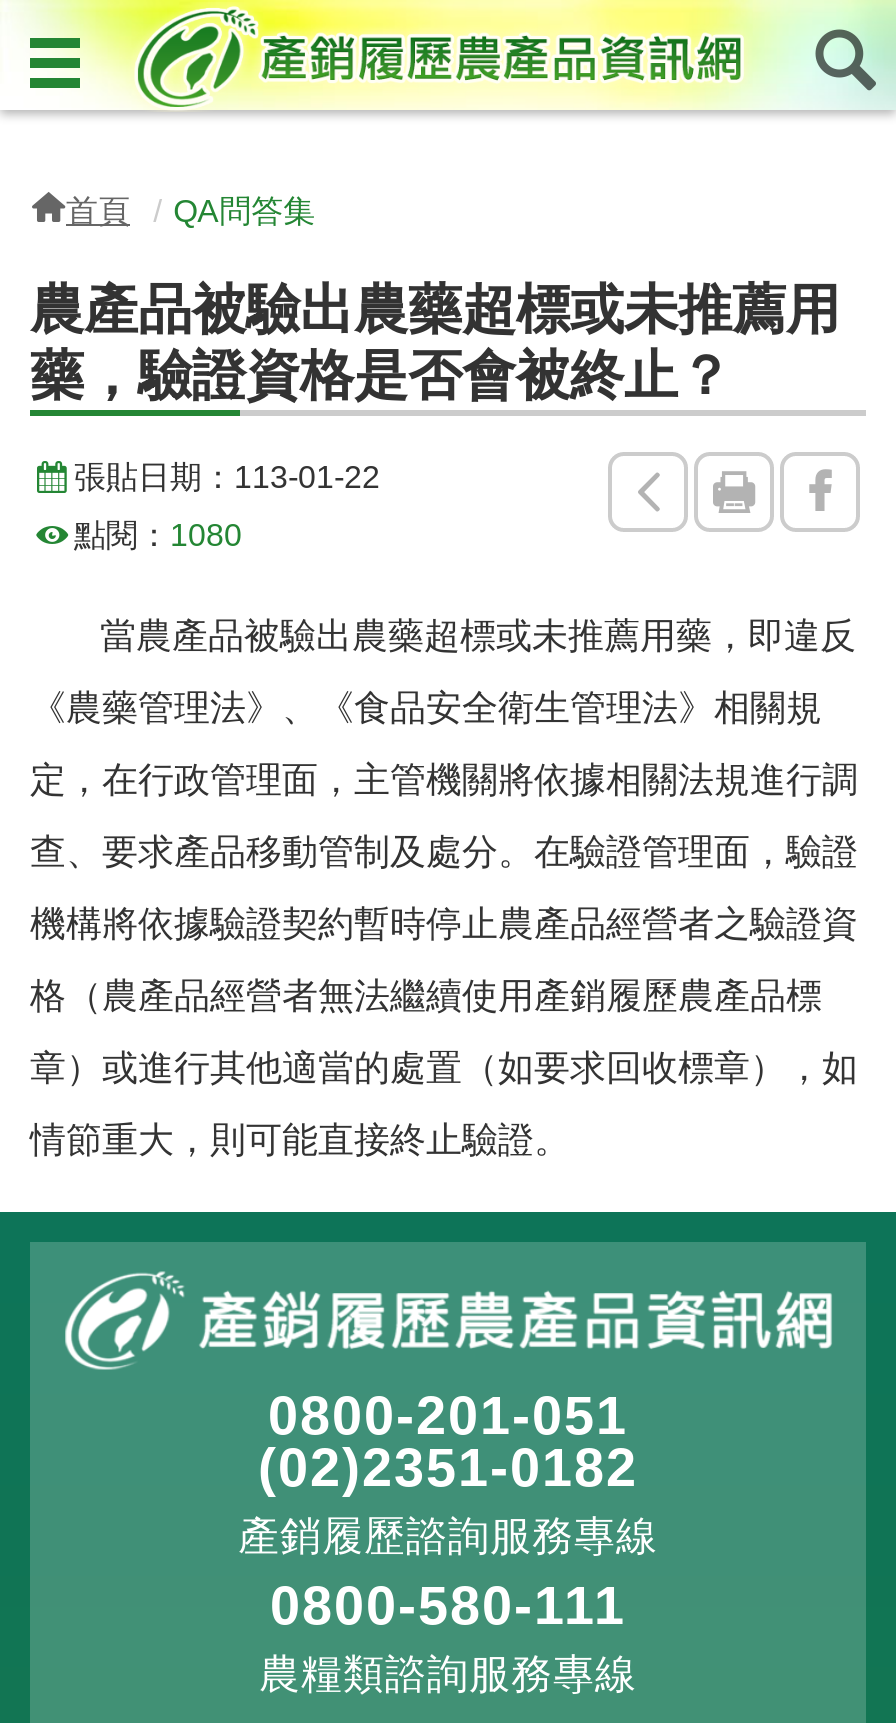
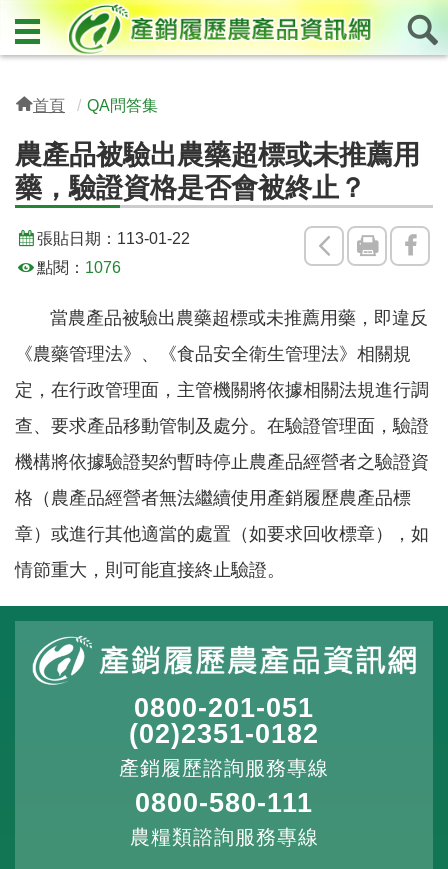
[74,518,242,552] 點閱：1080 -> [37,259,121,276] 點閱：1076

